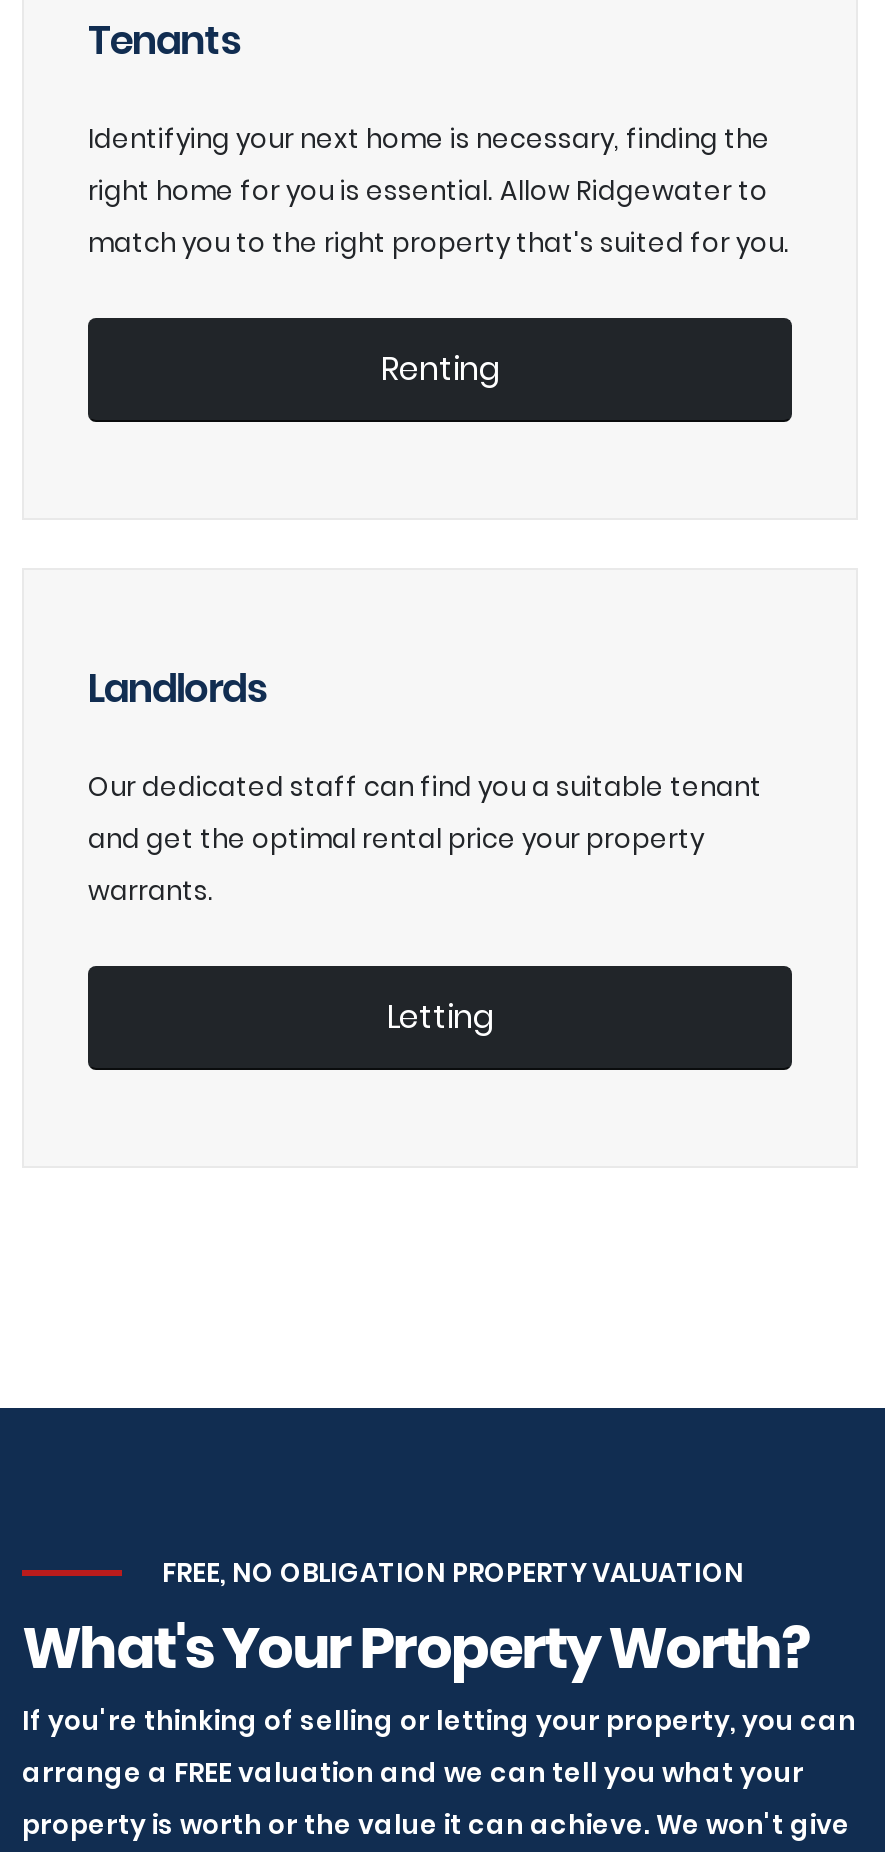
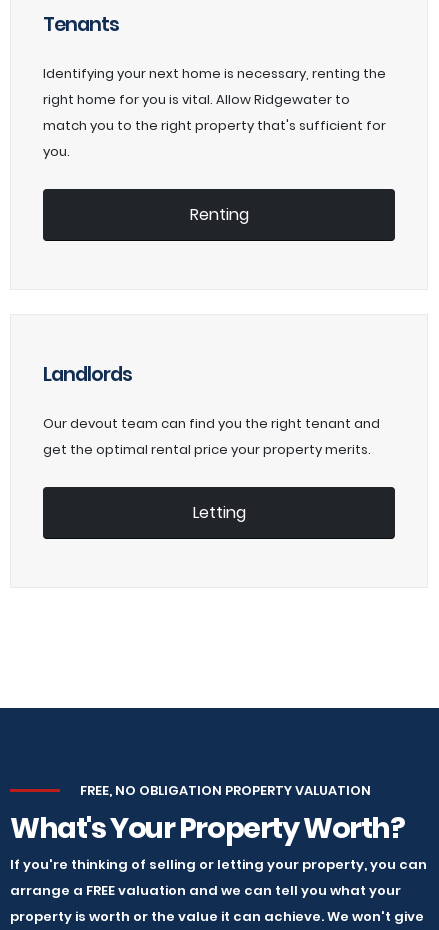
[88,121,790,263] Identifying your next home is necessary, finding the | right home for you is essential. Allow Ridgewater to | match you to the right property that's suited for you. -> [43,64,386,161] Identifying your next home is necessary, renting the | right home for you is vital. Allow Ridgewater to | match you to the right property that's sufficient for | you.
moved [88,346,499,716] -> [43,203,248,388]: Renting | Landlords
[88,768,762,910] Our dedicated staff can find you a suitable tenant | and get the optimal rental price your property | warrants. -> [43,414,380,459] Our devout team can find you the right tenant and | get the optimal rental price your property merits.

